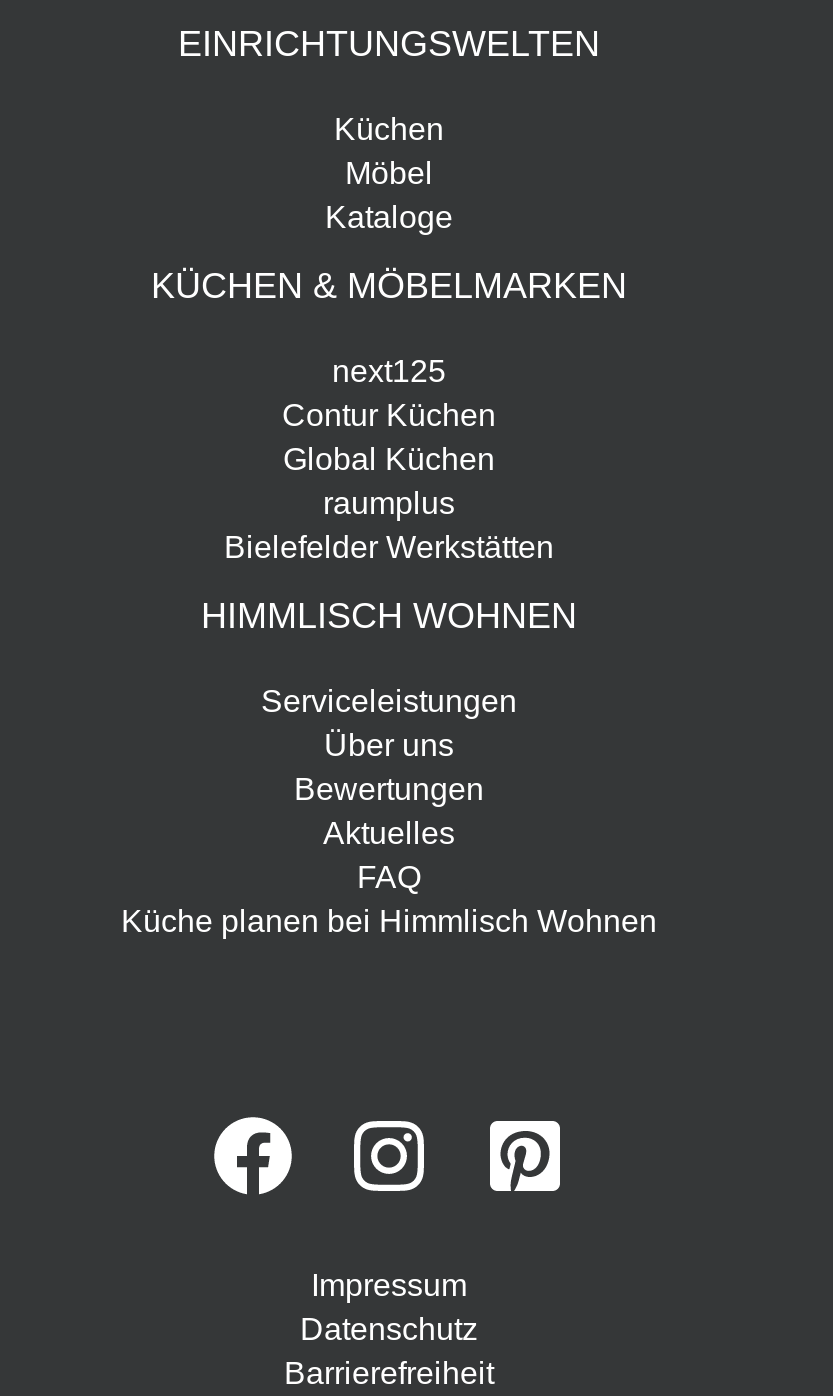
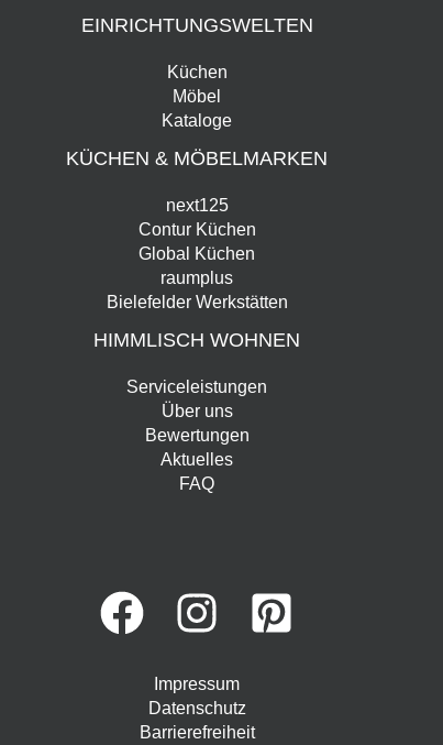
[121,903,657,937] Küche planen bei Himmlisch Wohnen -> none

